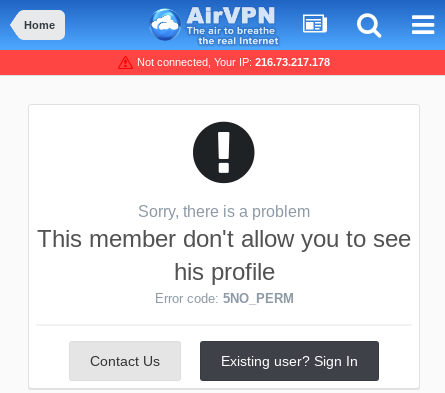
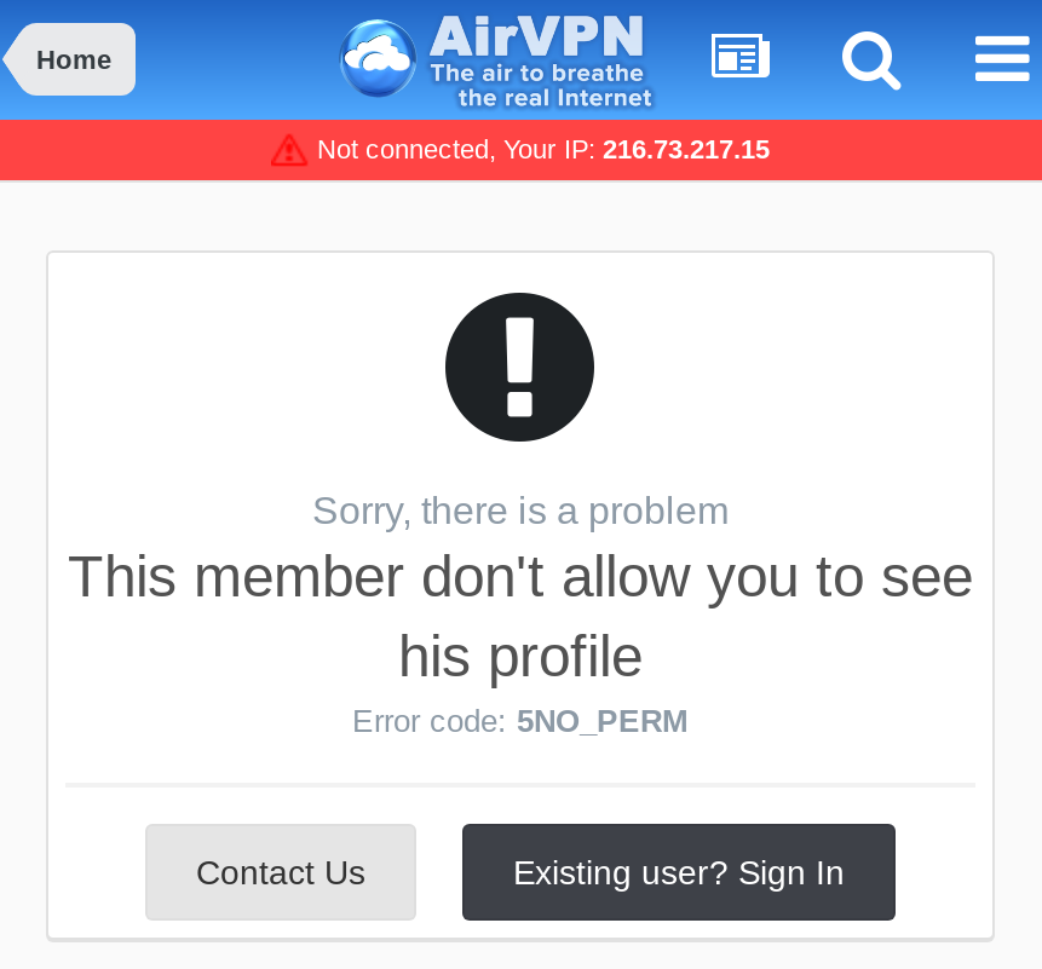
[134,56,330,68] Not connected, Your IP: 216.73.217.178 -> [310,135,770,164] Not connected, Your IP: 216.73.217.15

